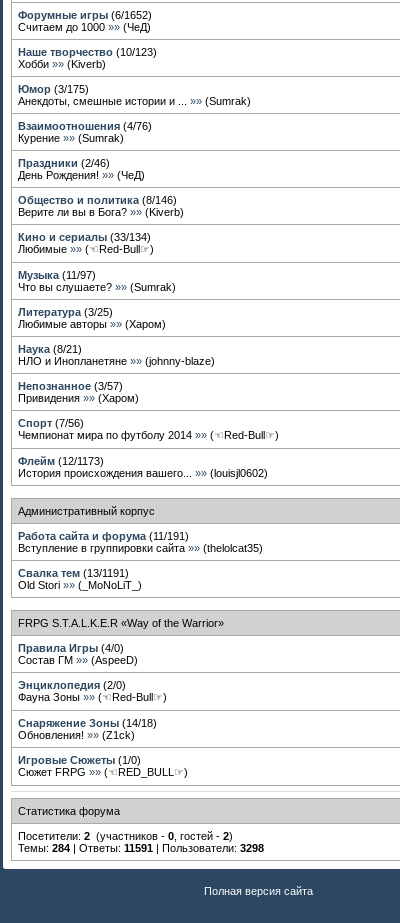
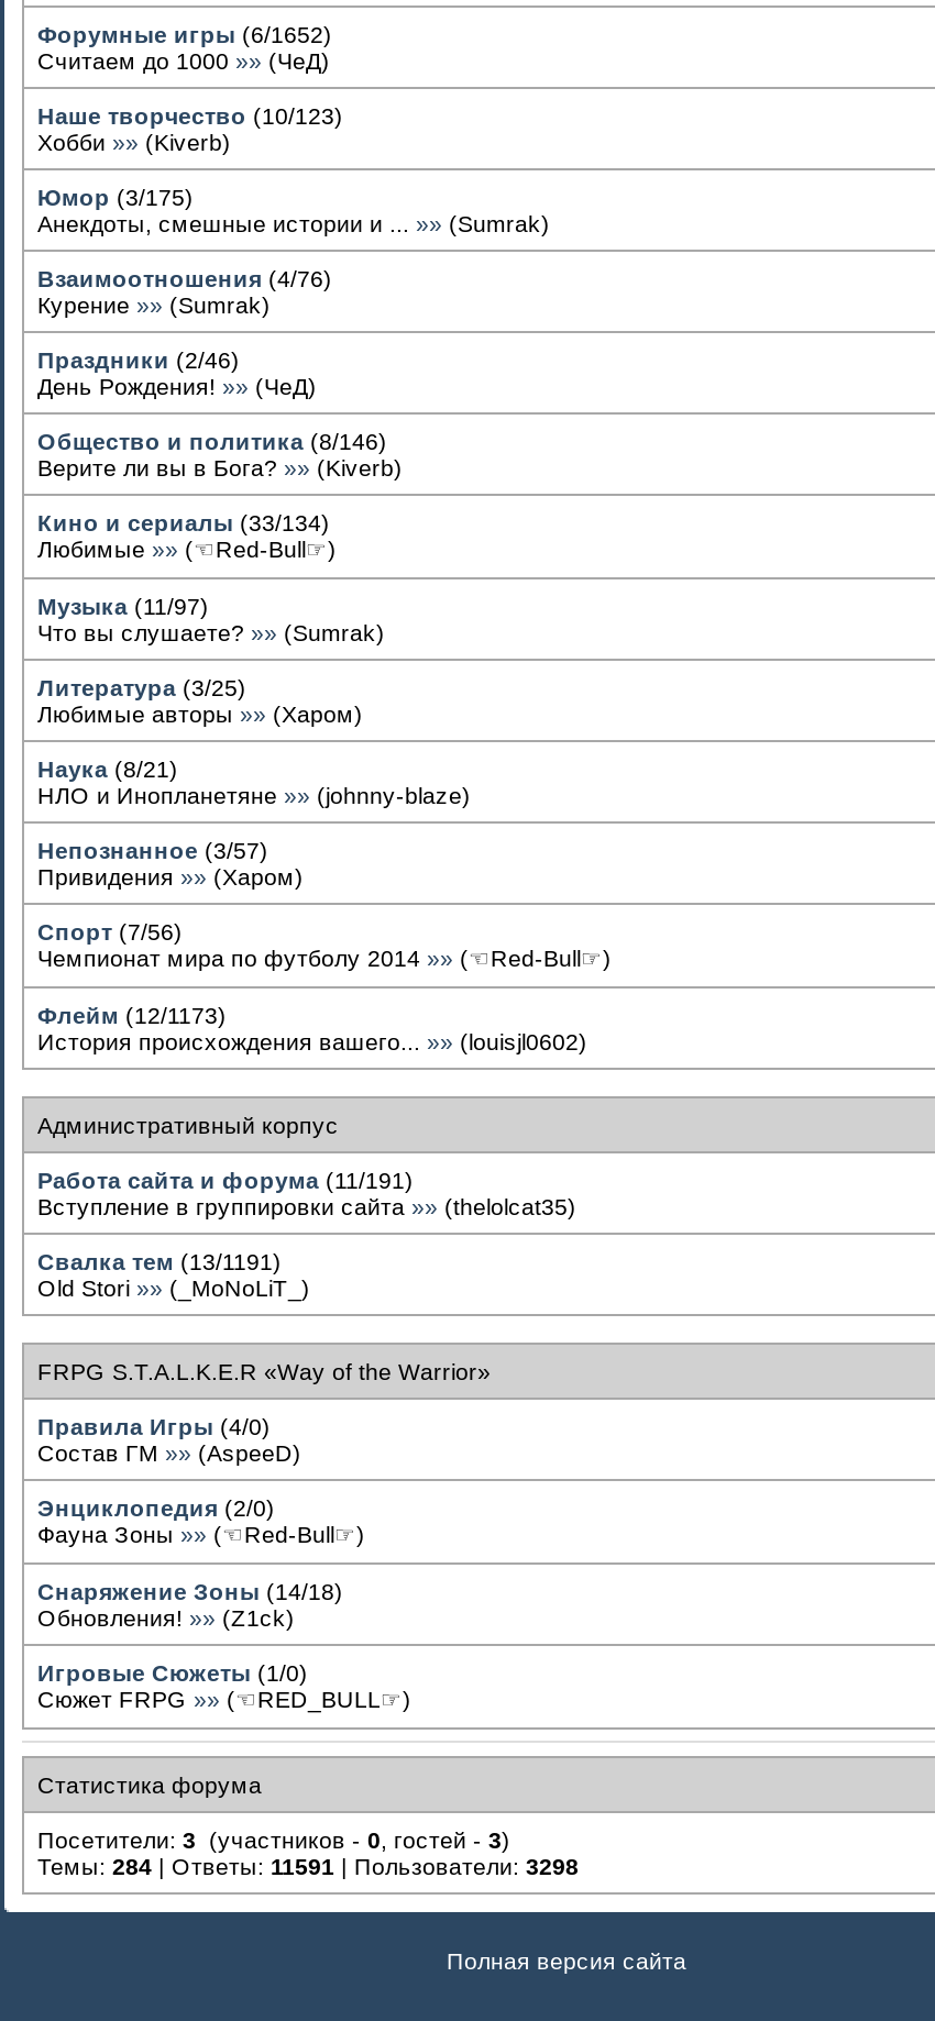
[18,830,233,842] Посетители: 2 (участников - 0, гостей - 2) -> [37,1826,510,1852] Посетители: 3 (участников - 0, гостей - 3)

